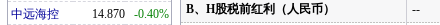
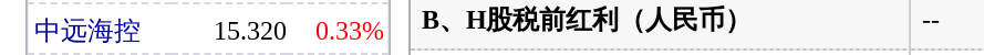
[92,7,125,21] 14.870 -> [214,15,287,46] 15.320
[134,7,169,21] -0.40% -> [315,15,384,46] 0.33%

